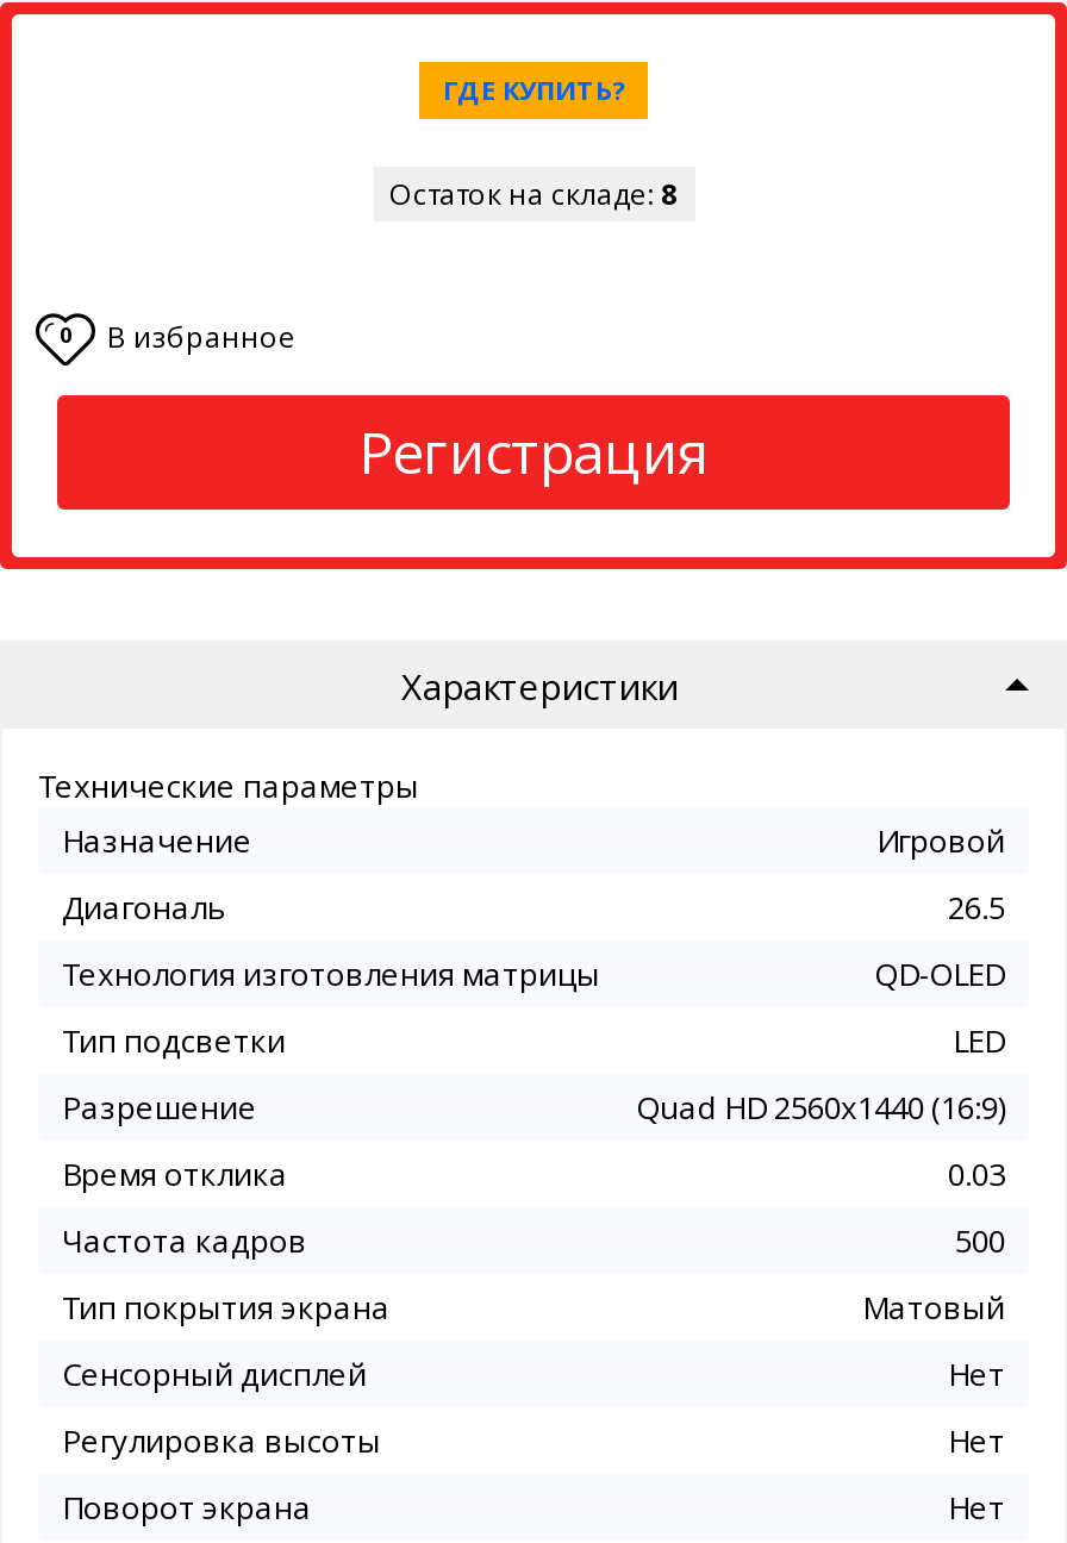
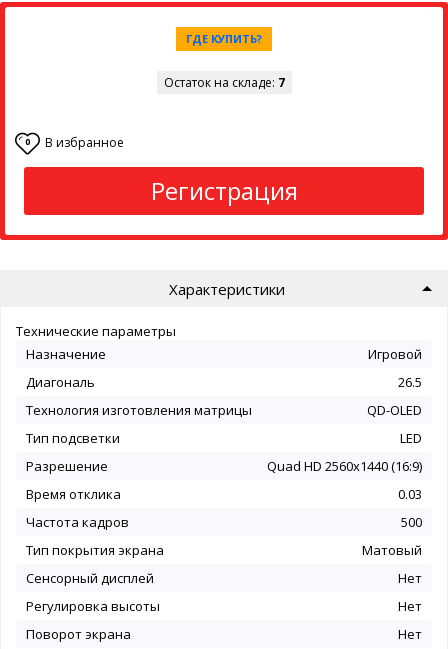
[389,174,678,215] Остаток на складе: 8 -> [163,74,284,91] Остаток на складе: 7

